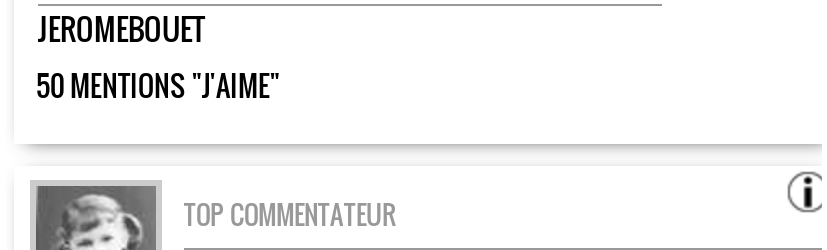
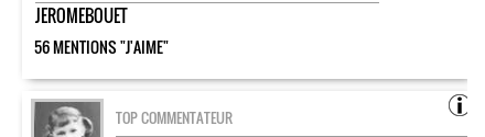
[36,63,280,105] 50 MENTIONS "J'AIME" -> [34,35,169,58] 56 MENTIONS "J'AIME"

